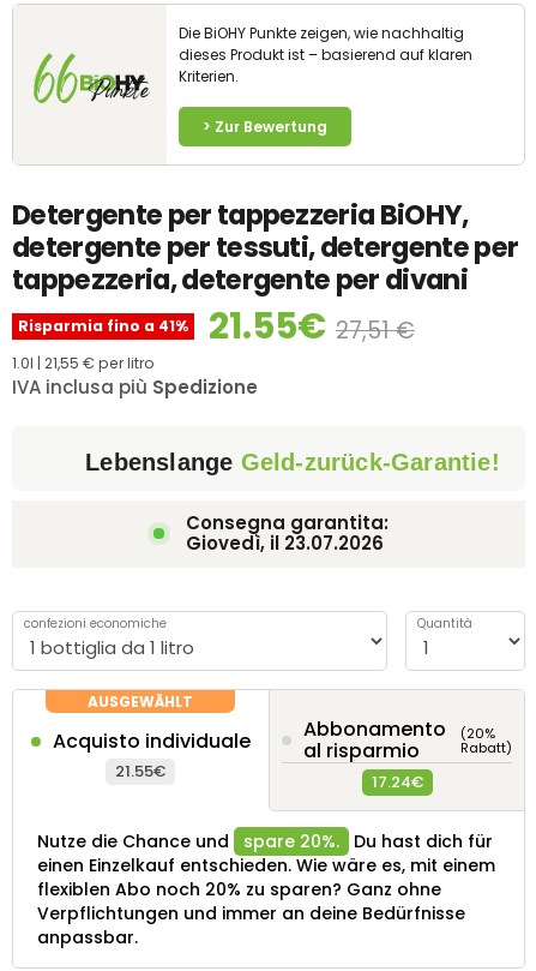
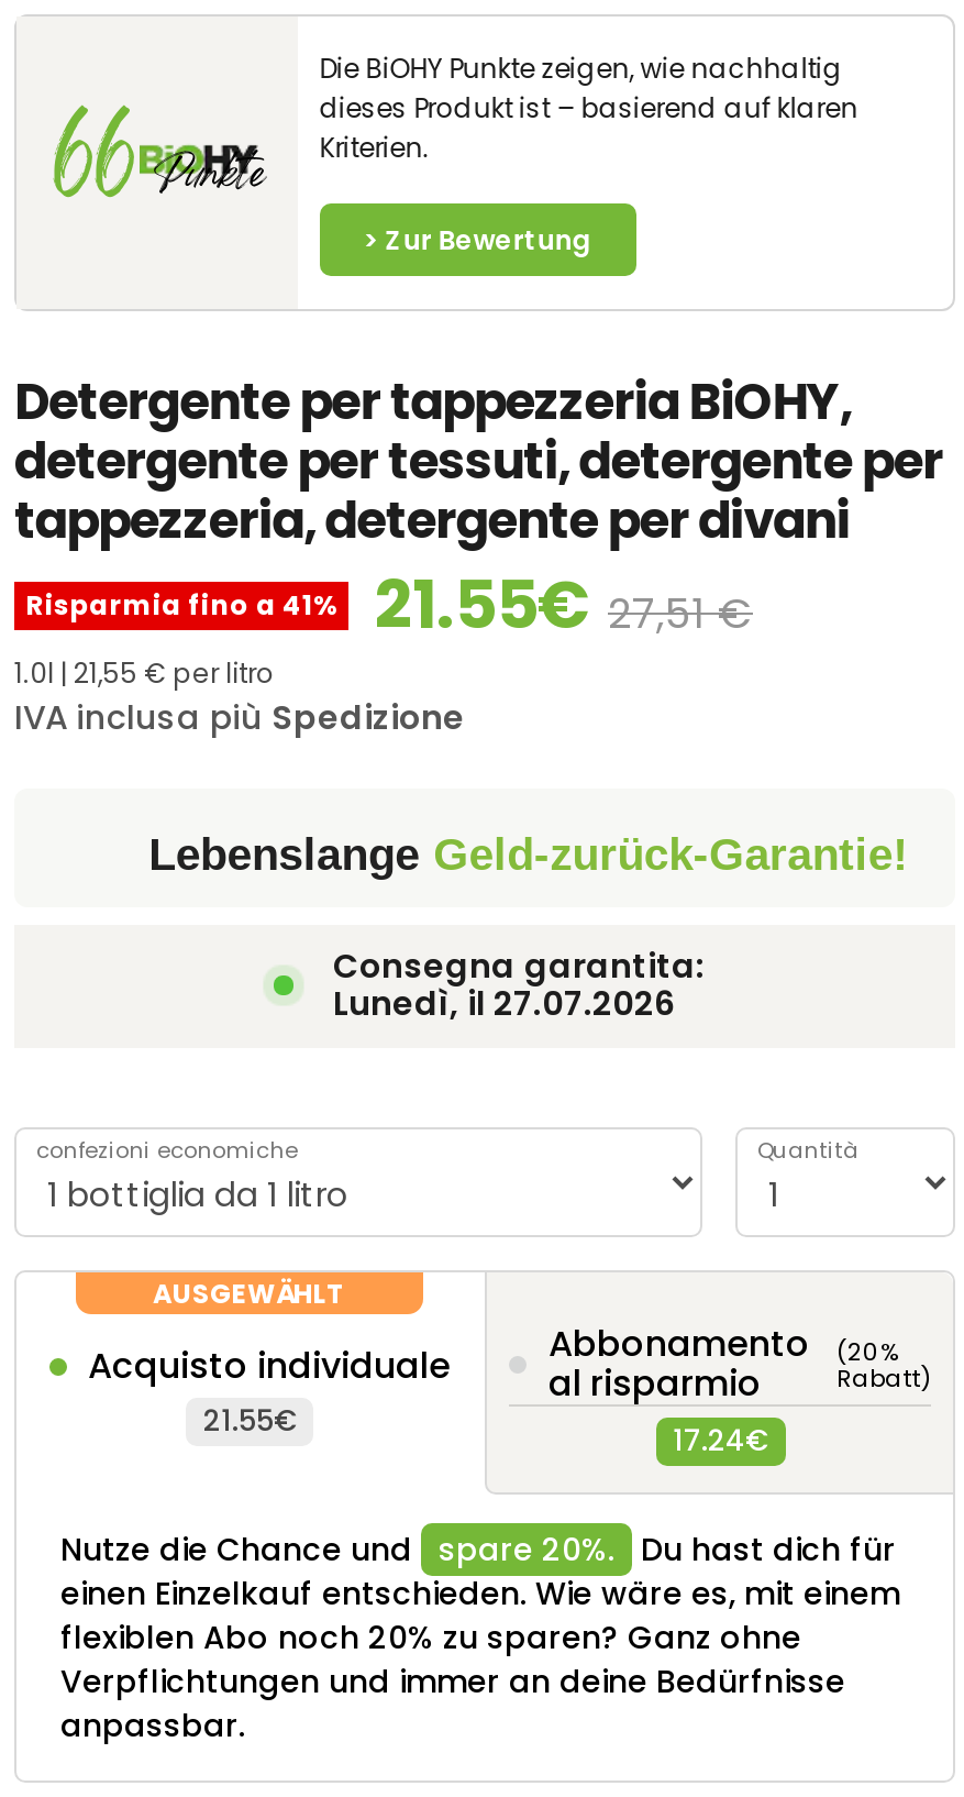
[186,531,384,556] Giovedì, il 23.07.2026 -> [333,981,676,1027] Lunedì, il 27.07.2026

